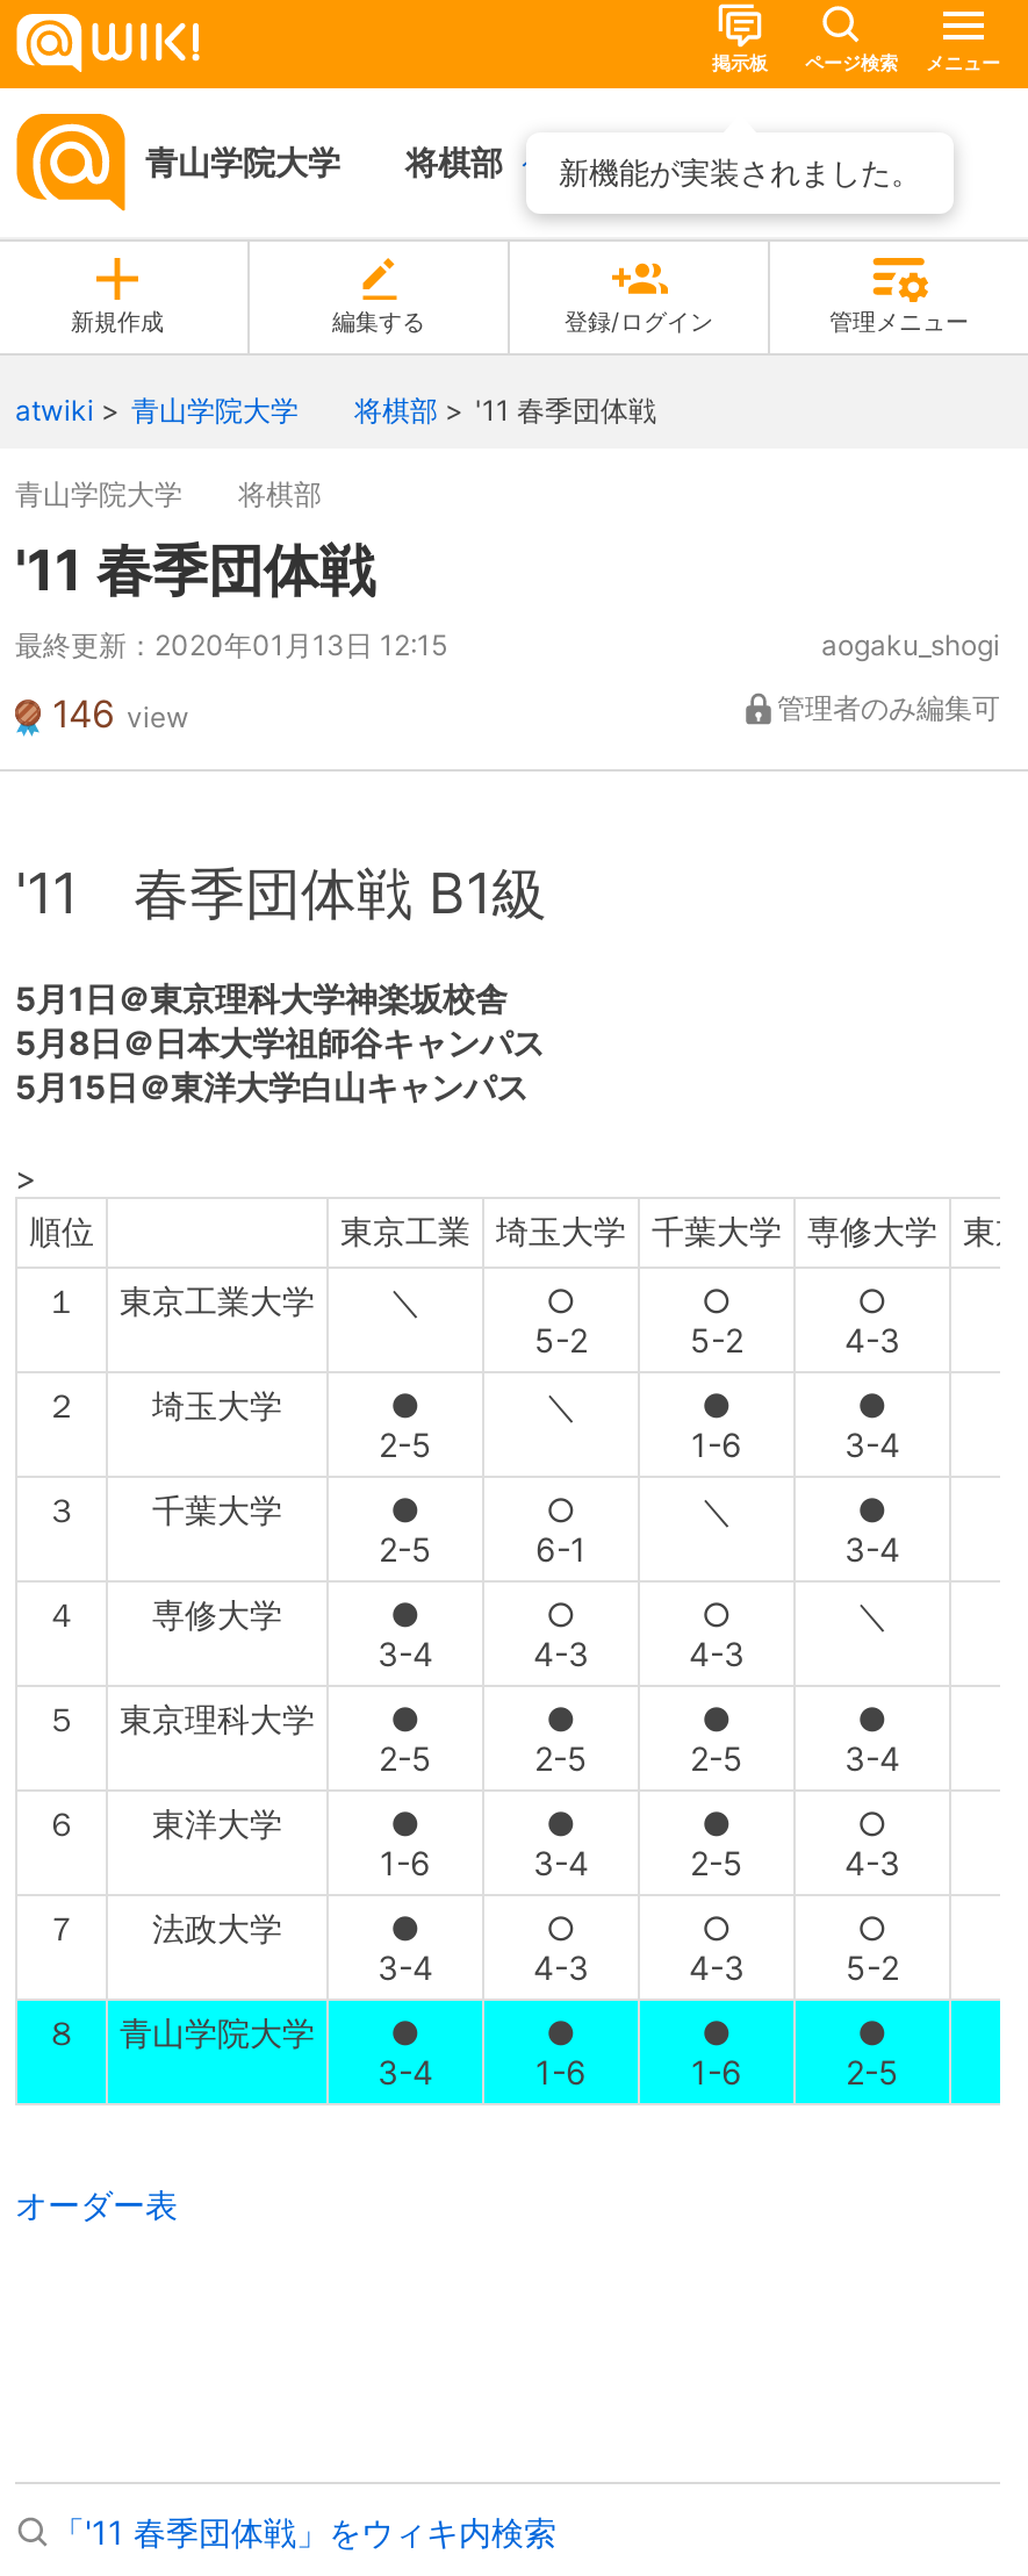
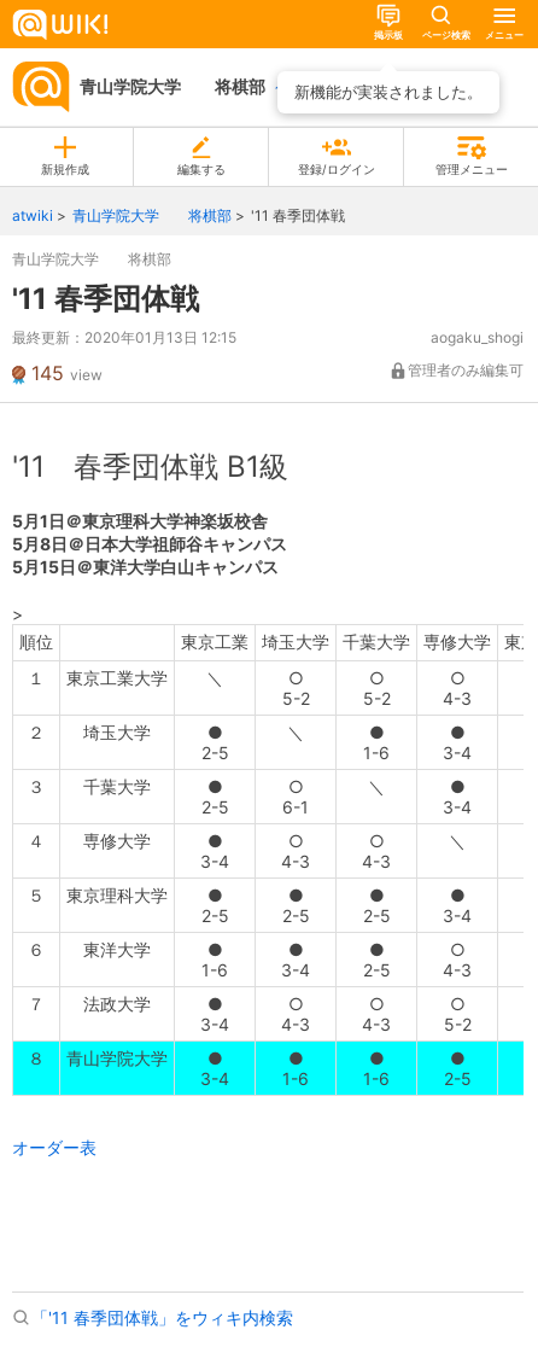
[52,690,189,737] 146 view -> [31,361,103,385] 145 view

